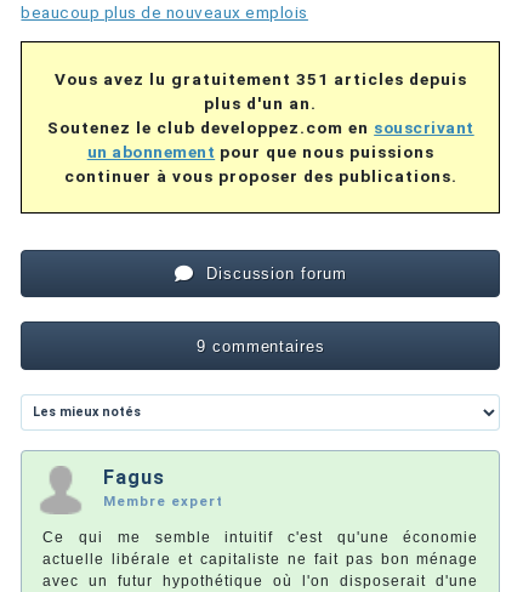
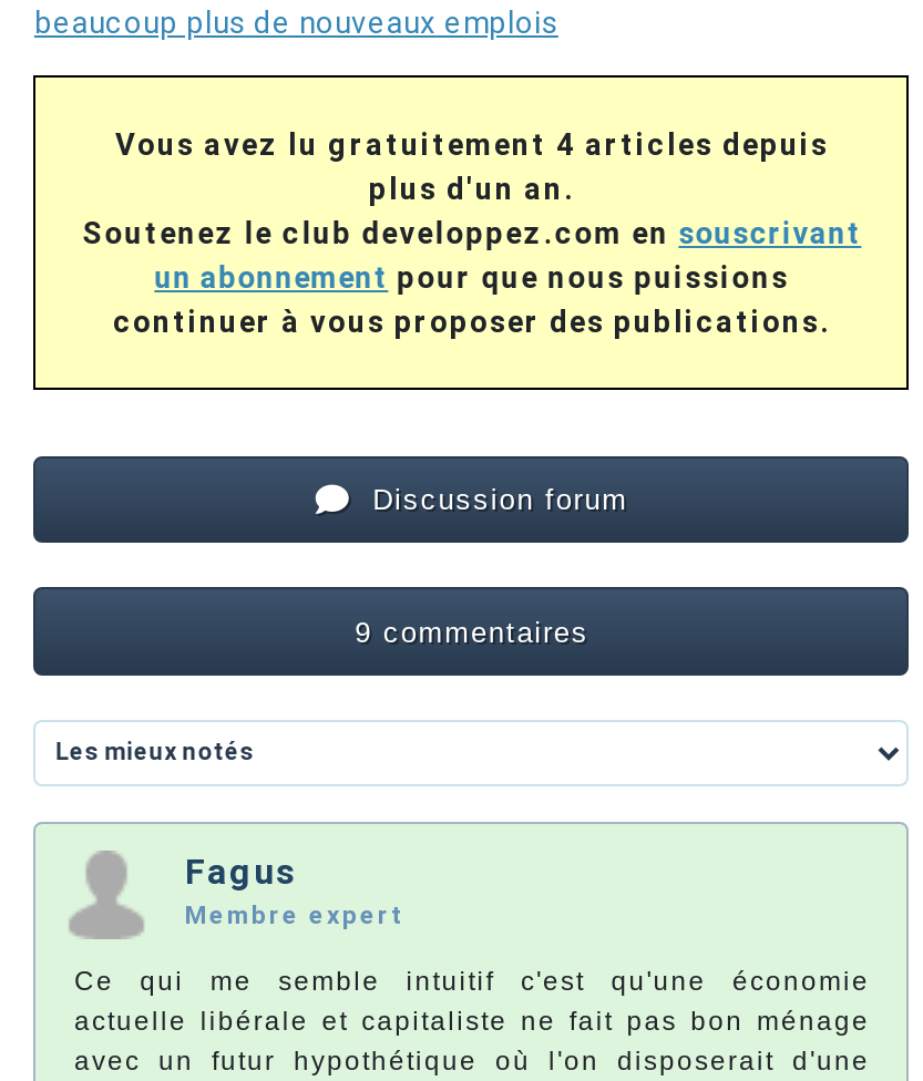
[54,69,467,89] Vous avez lu gratuitement 351 articles depuis -> [115,126,829,162] Vous avez lu gratuitement 4 articles depuis

